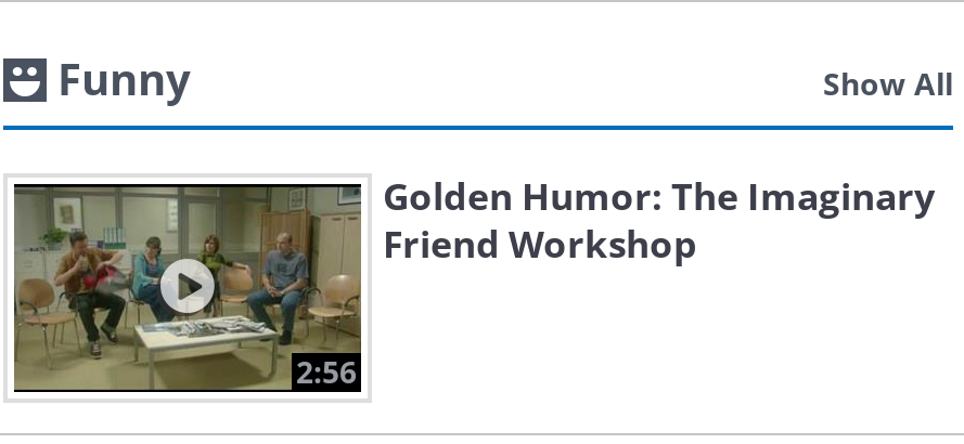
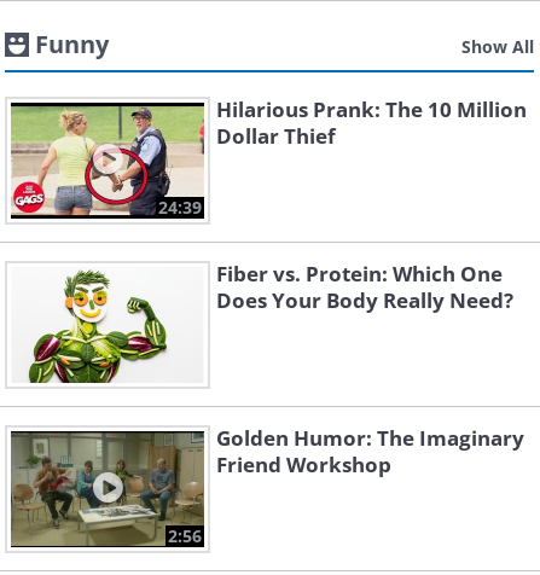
none -> [11,104,203,219] [image] | 24:39
none -> [27,260,513,384] [image] | Fiber vs. Protein: Which One | Does Your Body Really Need?
none -> [216,95,527,150] Hilarious Prank: The 10 Million | Dollar Thief

